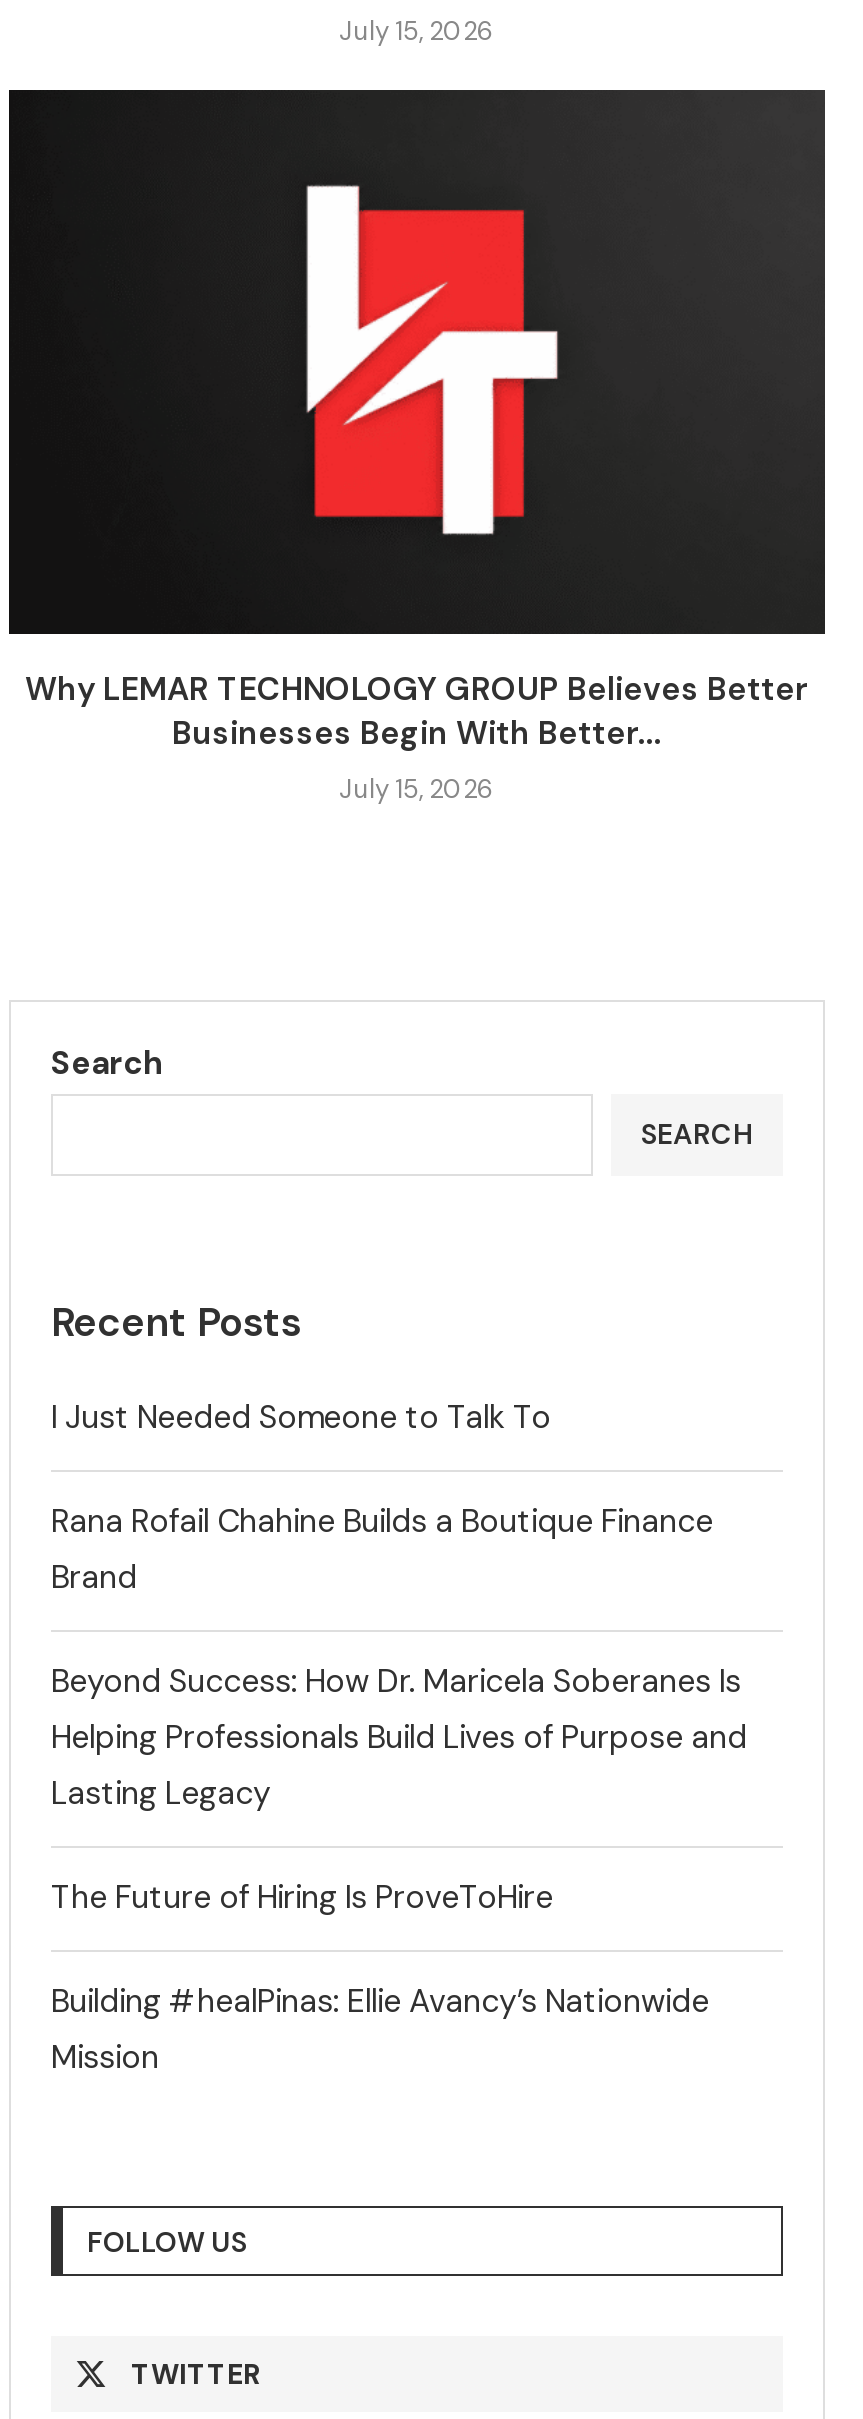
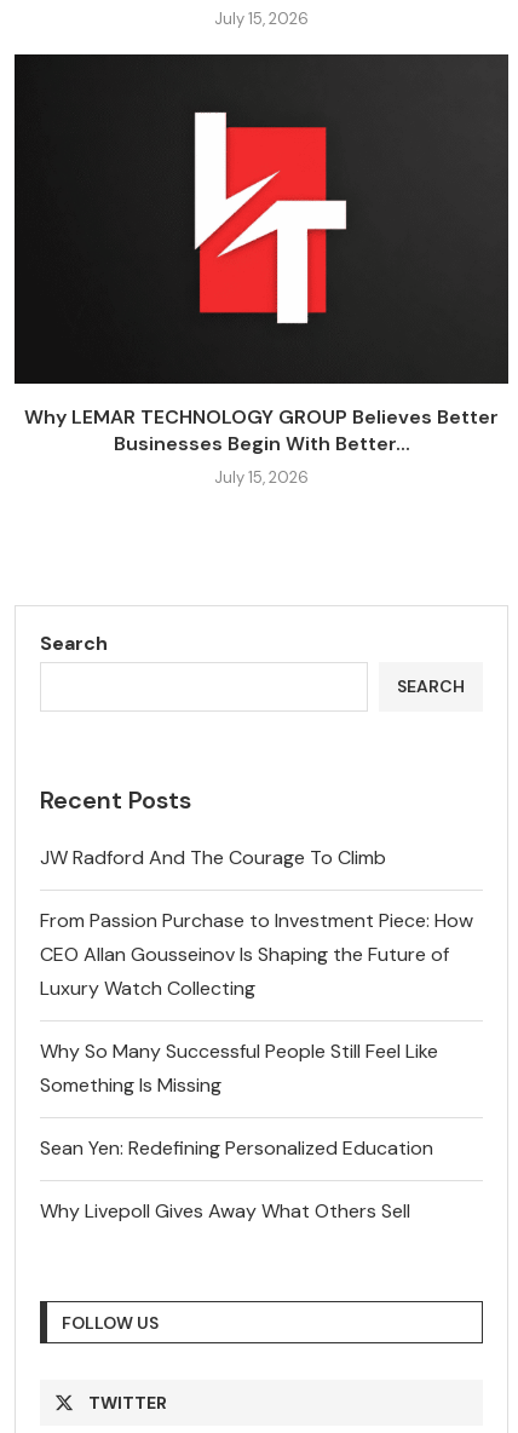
[51,1395,551,1437] I Just Needed Someone to Talk To -> [40,844,386,870] JW Radford And The Courage To Climb
[51,1499,713,1597] Rana Rofail Chahine Builds a Boutique Finance | Brand -> [40,907,473,1000] From Passion Purchase to Investment Piece: How | CEO Allan Gousseinov Is Shaping the Future of | Luxury Watch Collecting
[51,1659,747,1813] Beyond Success: How Dr. Maricela Soberanes Is | Helping Professionals Build Lives of Purpose and | Lasting Legacy -> [40,1038,438,1097] Why So Many Successful People Still Feel Like | Something Is Missing
[51,1875,553,1917] The Future of Hiring Is ProveToHire -> [40,1135,433,1160] Sean Yen: Redefining Personalized Education
[51,1979,709,2077] Building #healPinas: Ellie Avancy’s Nationwide | Mission -> [40,1198,410,1223] Why Livepoll Gives Away What Others Sell

